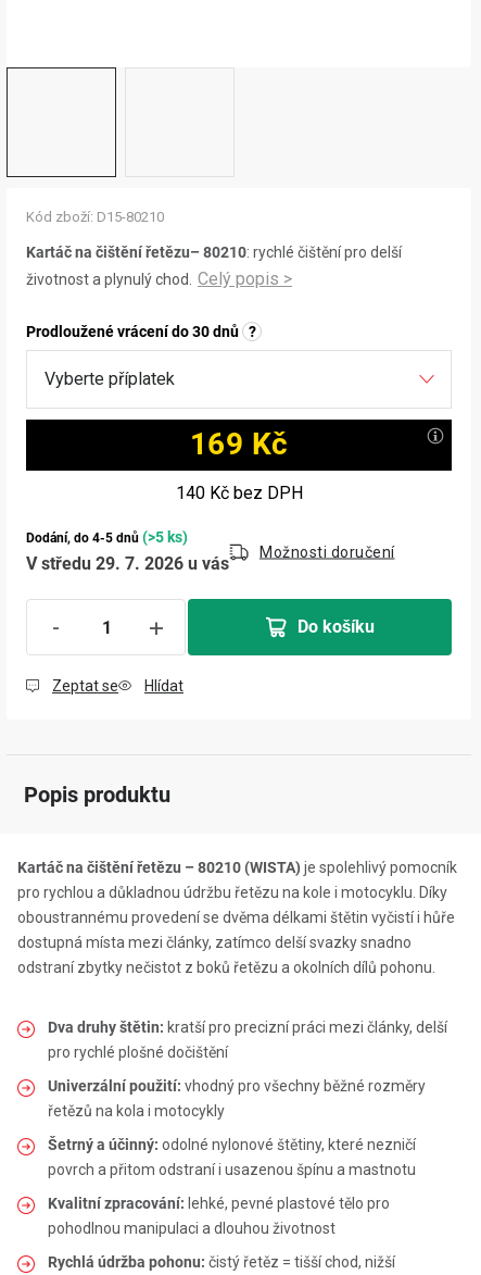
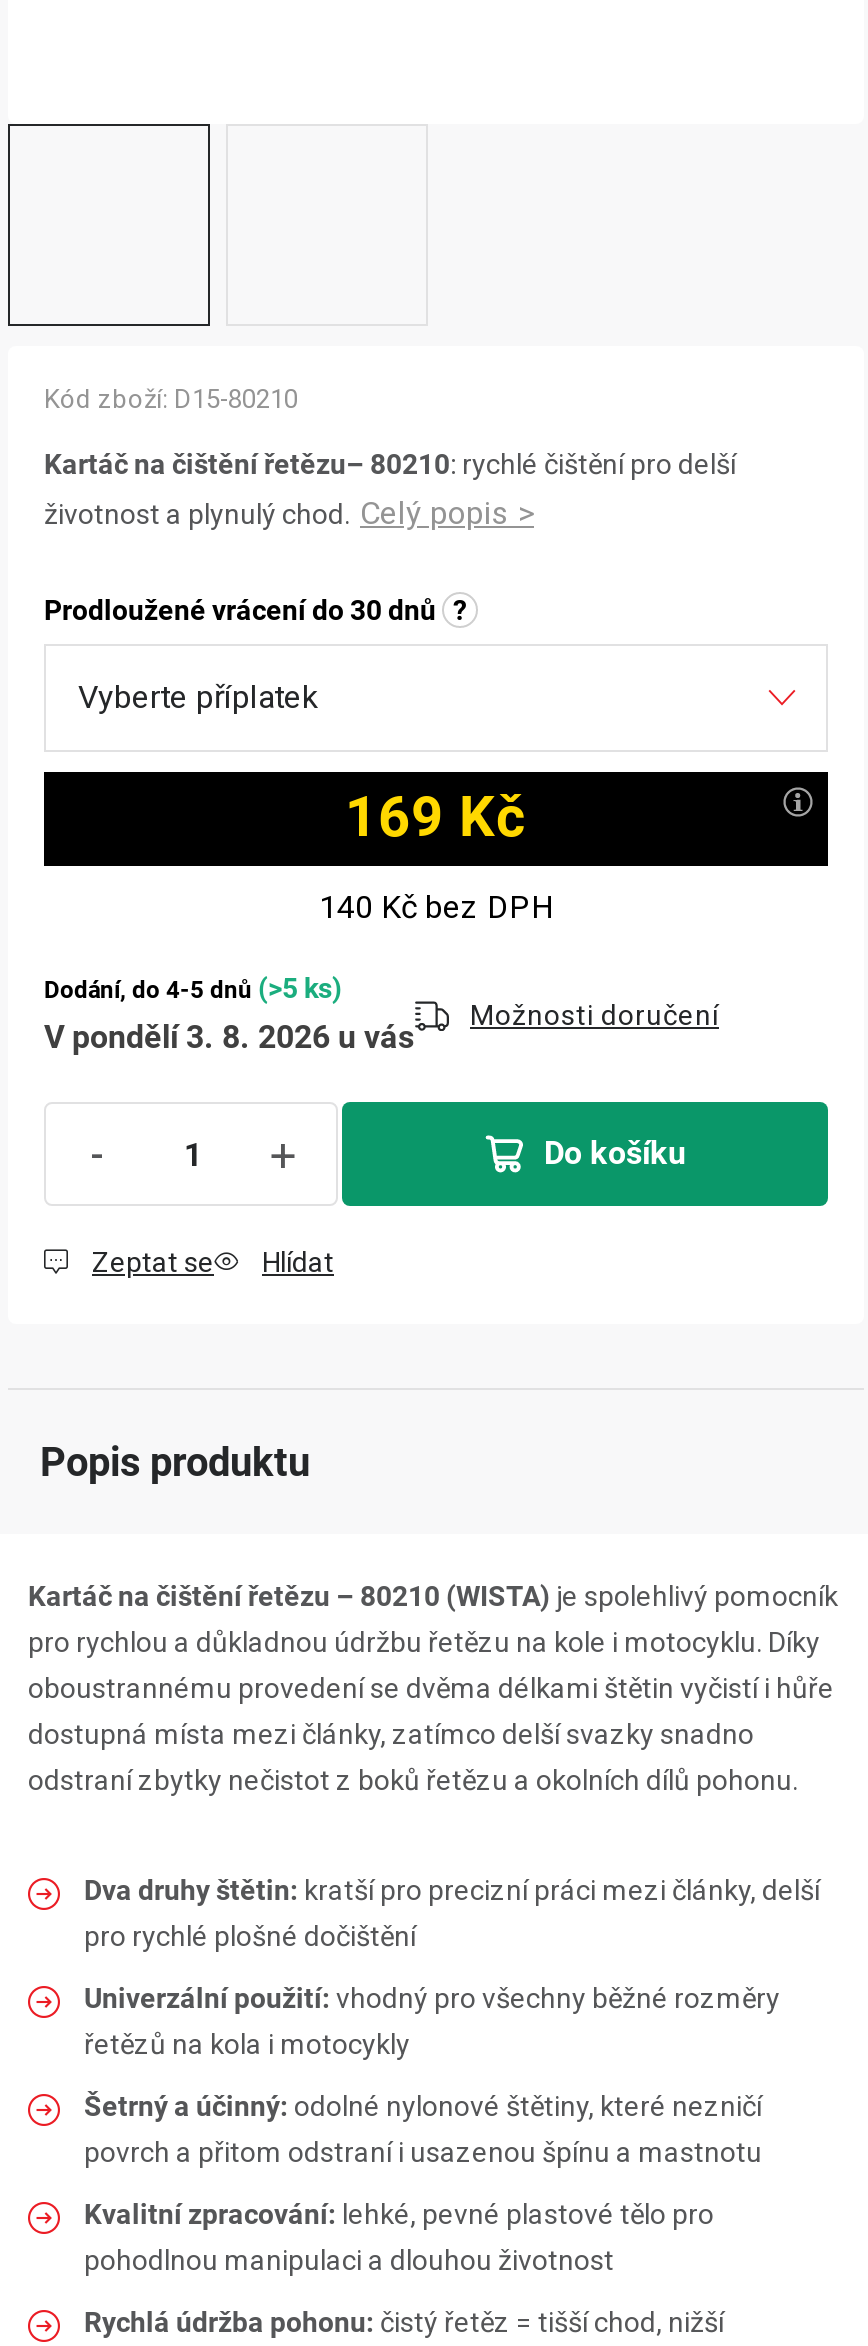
[26,553,229,574] V středu 29. 7. 2026 u vás -> [44,1018,414,1056] V pondělí 3. 8. 2026 u vás

